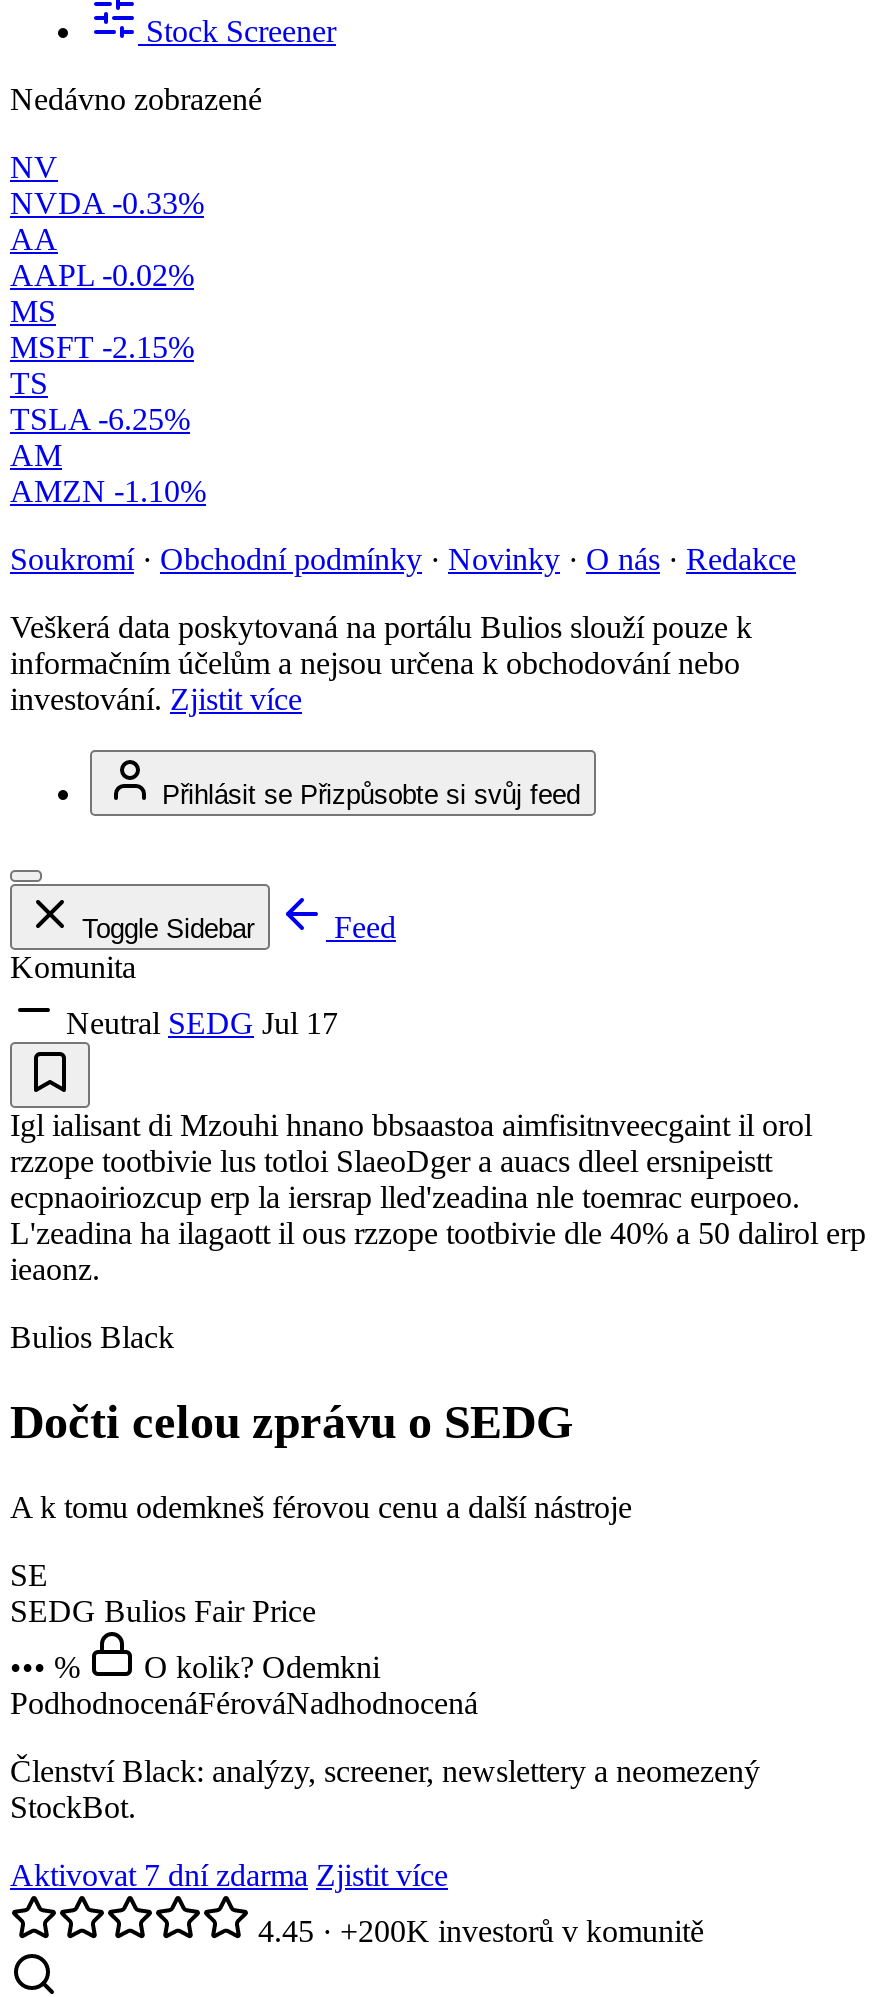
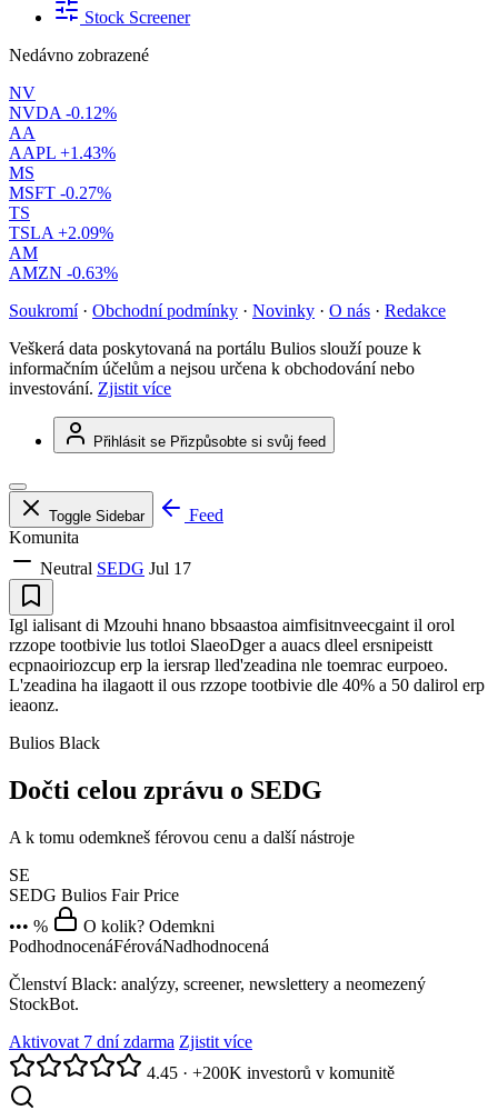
[10,186,204,220] NVDA -0.33% -> [9,103,117,122] NVDA -0.12%
[10,258,194,292] AAPL -0.02% -> [9,143,116,162] AAPL +1.43%
[10,330,194,364] MSFT -2.15% -> [9,183,111,202] MSFT -0.27%
[10,402,190,436] TSLA -6.25% -> [9,223,113,242] TSLA +2.09%
[10,474,206,508] AMZN -1.10% -> [9,263,118,282] AMZN -0.63%

